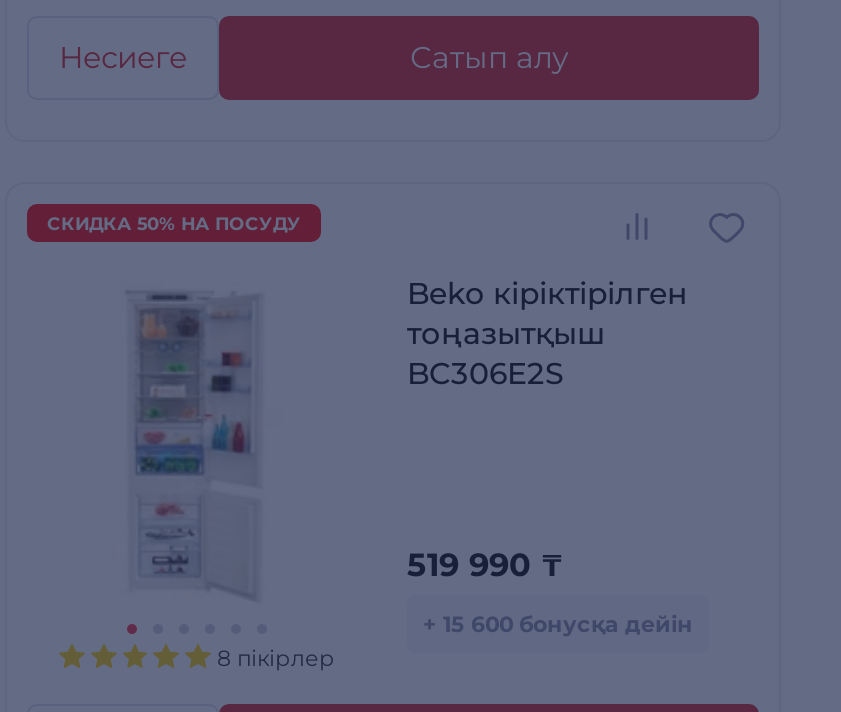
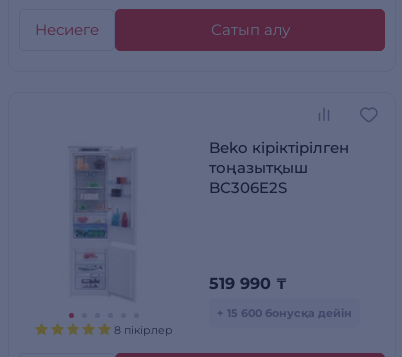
[47,212,301,234] СКИДКА 50% НА ПОСУДУ -> none

